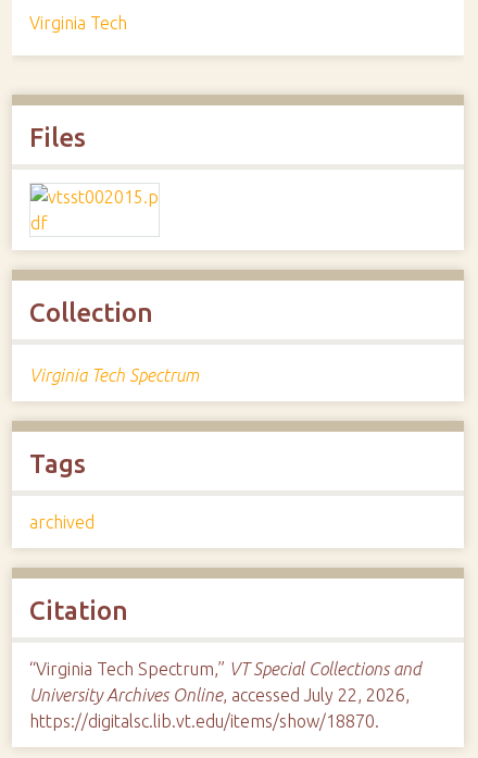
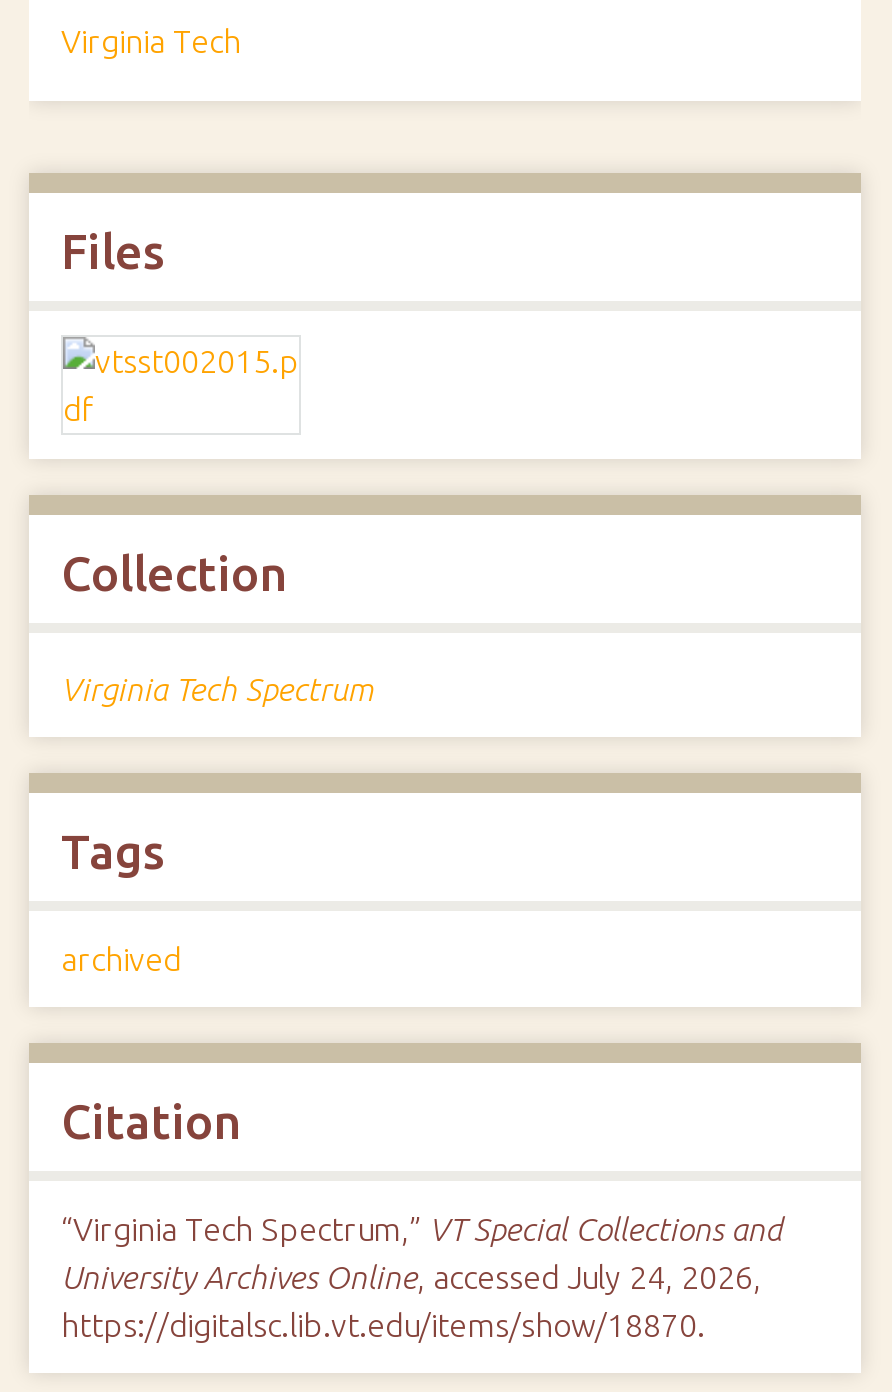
[29,685,410,705] University Archives Online, accessed July 22, 2026, -> [61,1259,761,1295] University Archives Online, accessed July 24, 2026,

